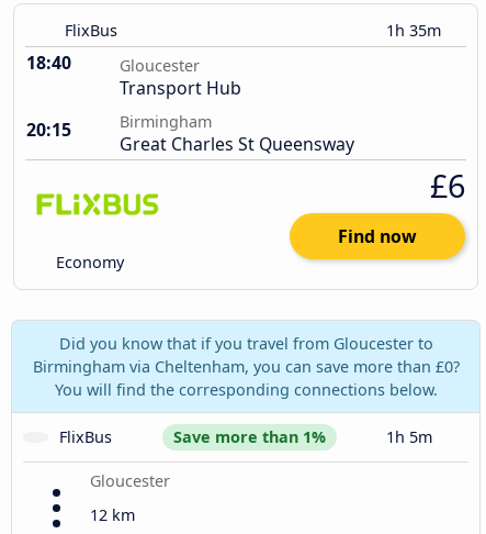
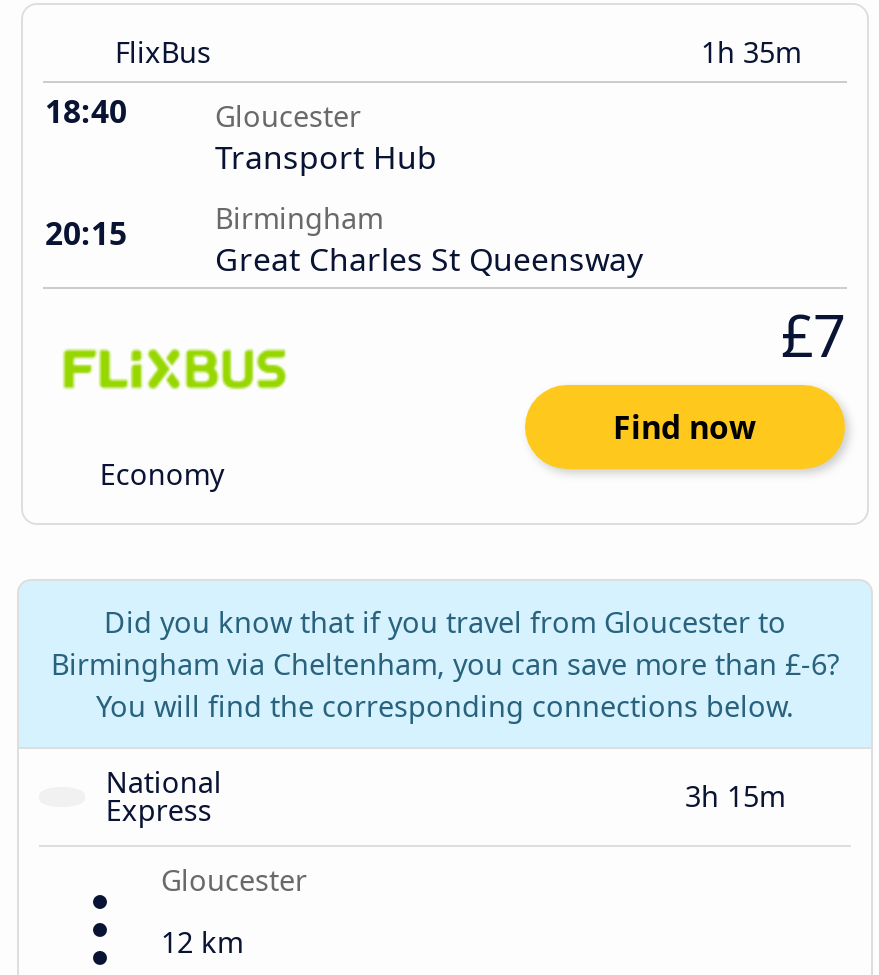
[430,164,465,207] £6 -> [781,295,845,373] £7
[32,356,459,376] Birmingham via Cheltenham, you can save more than £0? -> [51,644,839,682] Birmingham via Cheltenham, you can save more than £-6?
[60,426,437,447] FlixBus | Save more than 1% | 1h 5m -> [106,762,793,828] National | Express | 3h 15m

